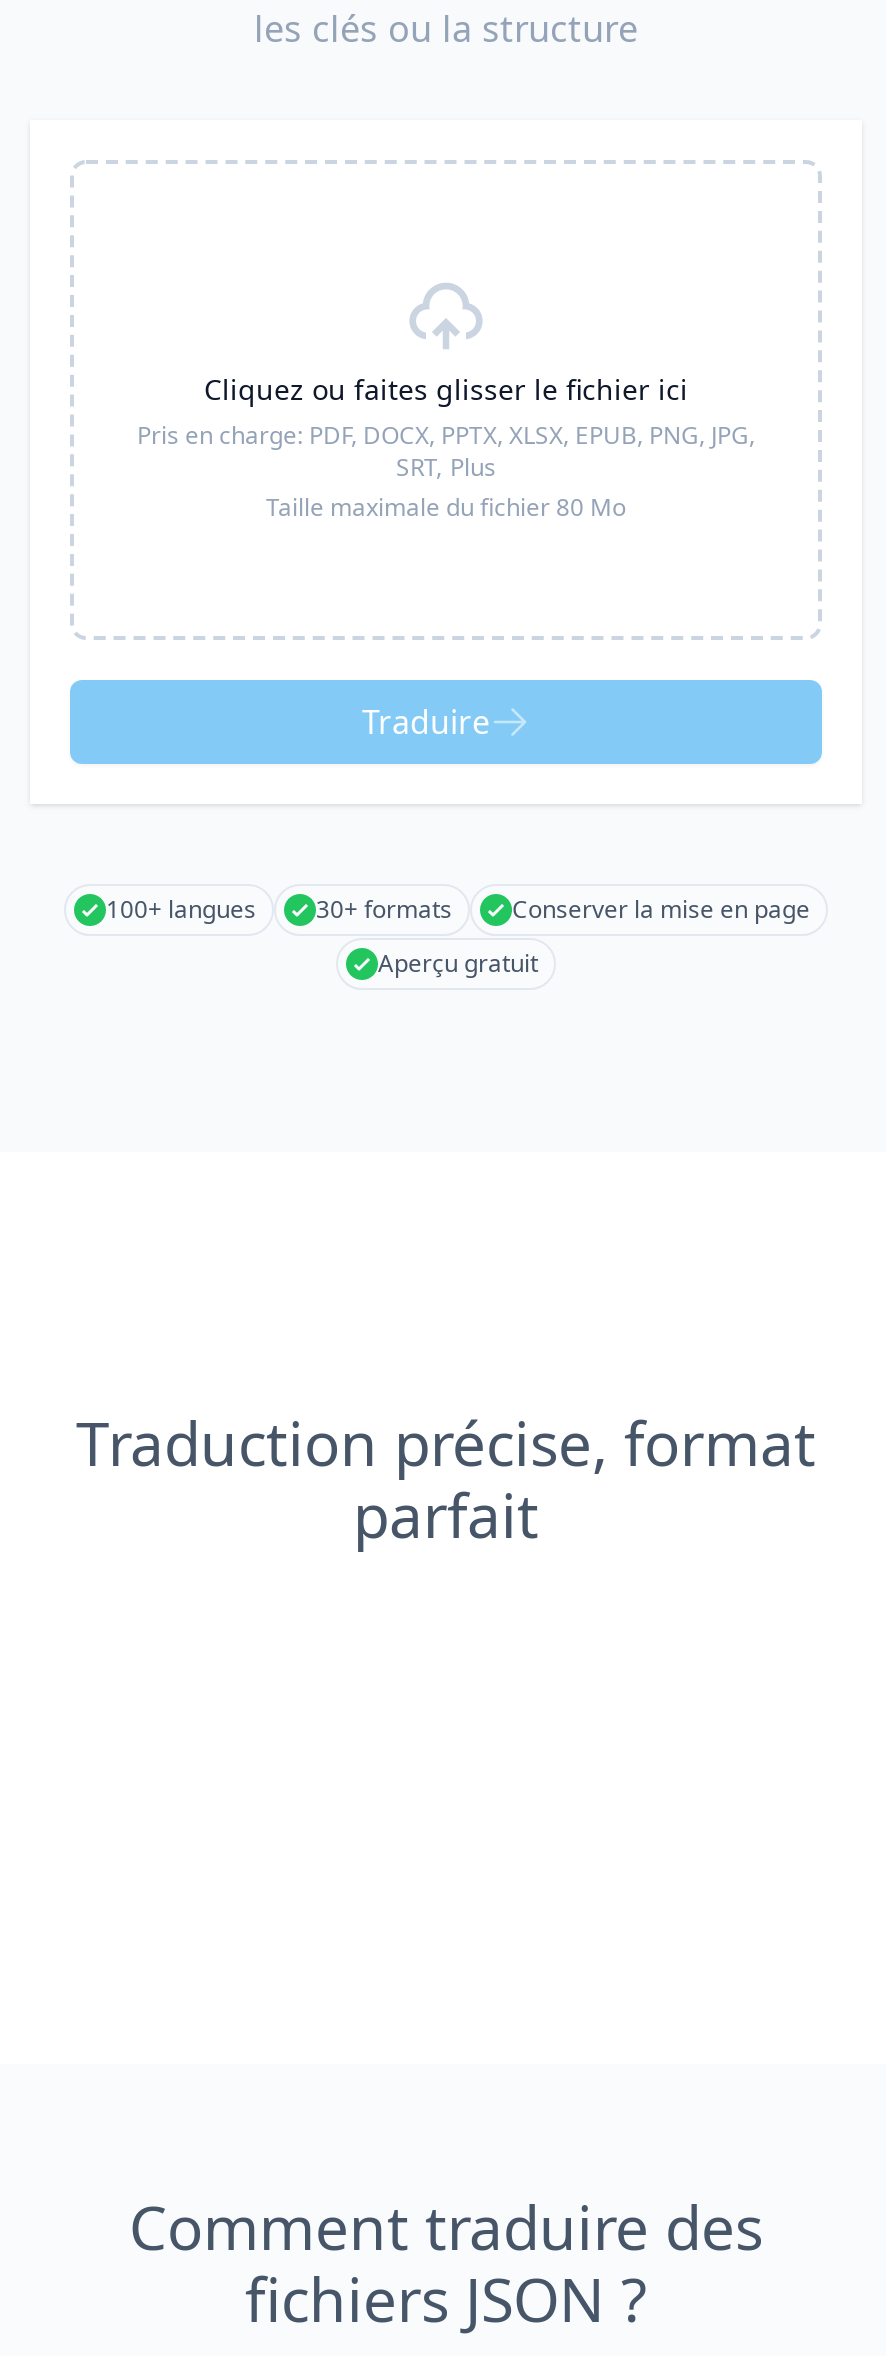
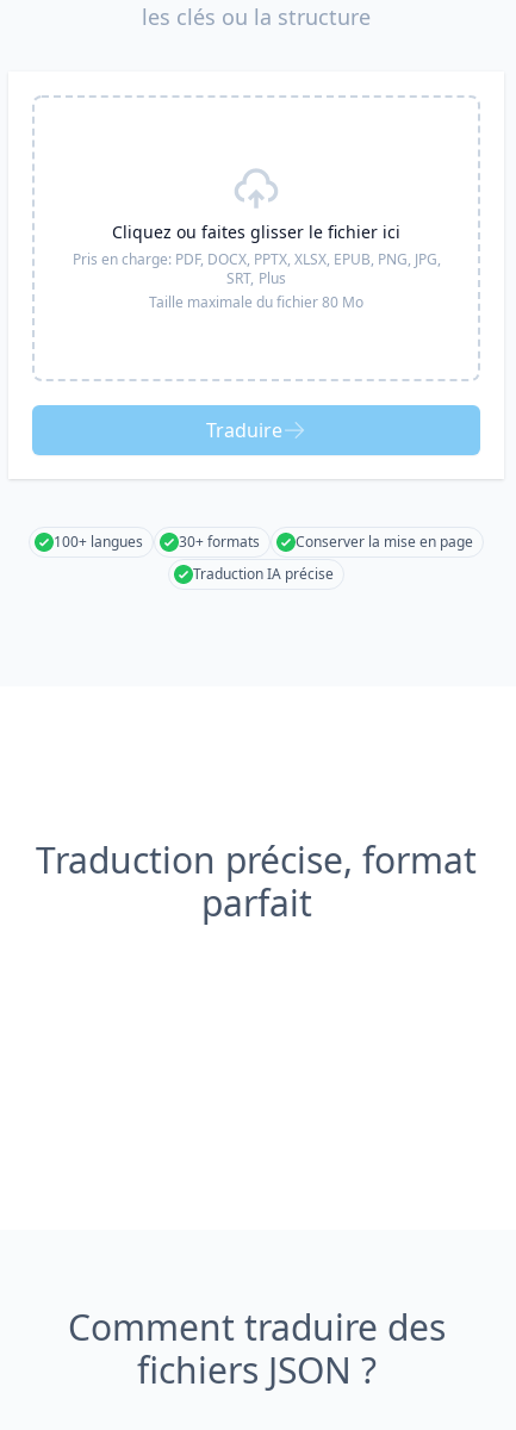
[378,946,538,980] Aperçu gratuit -> [193,564,334,584] Traduction IA précise

